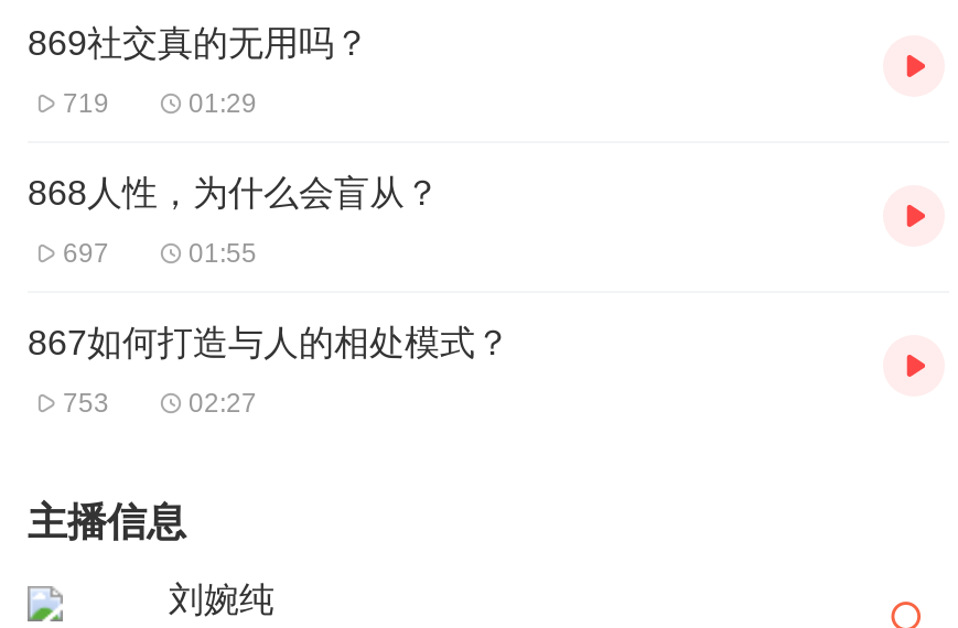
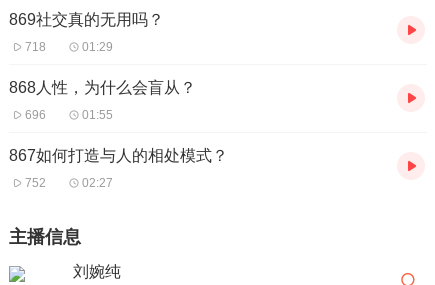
[63,88,109,119] 719 -> [25,40,46,54] 718
[63,238,109,268] 697 -> [25,108,46,122] 696
[63,387,109,418] 753 -> [25,176,46,190] 752

